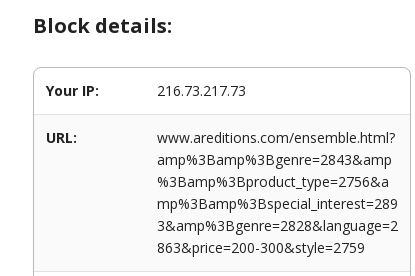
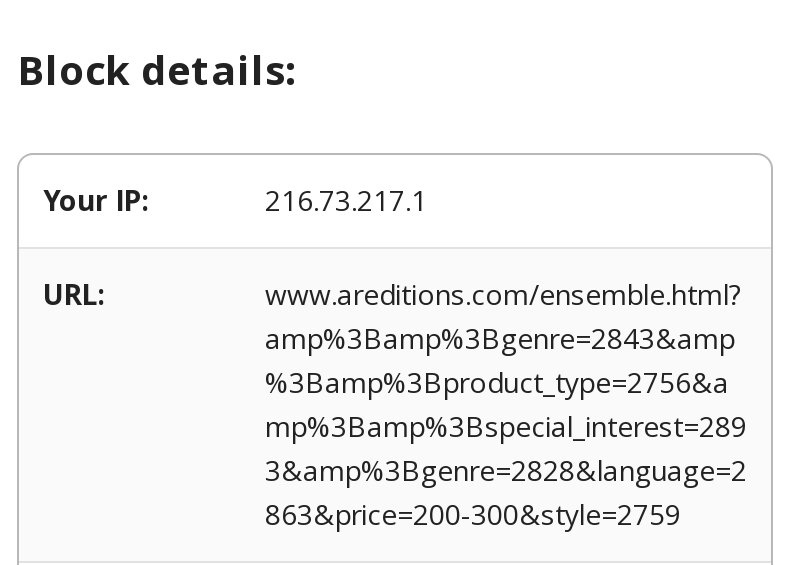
[157,81,246,100] 216.73.217.73 -> [265,181,427,219] 216.73.217.1

